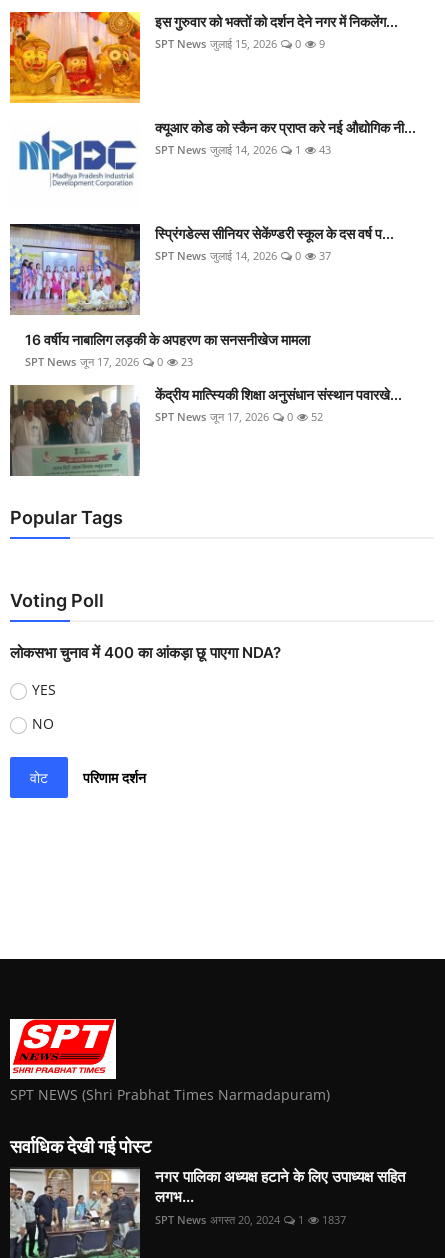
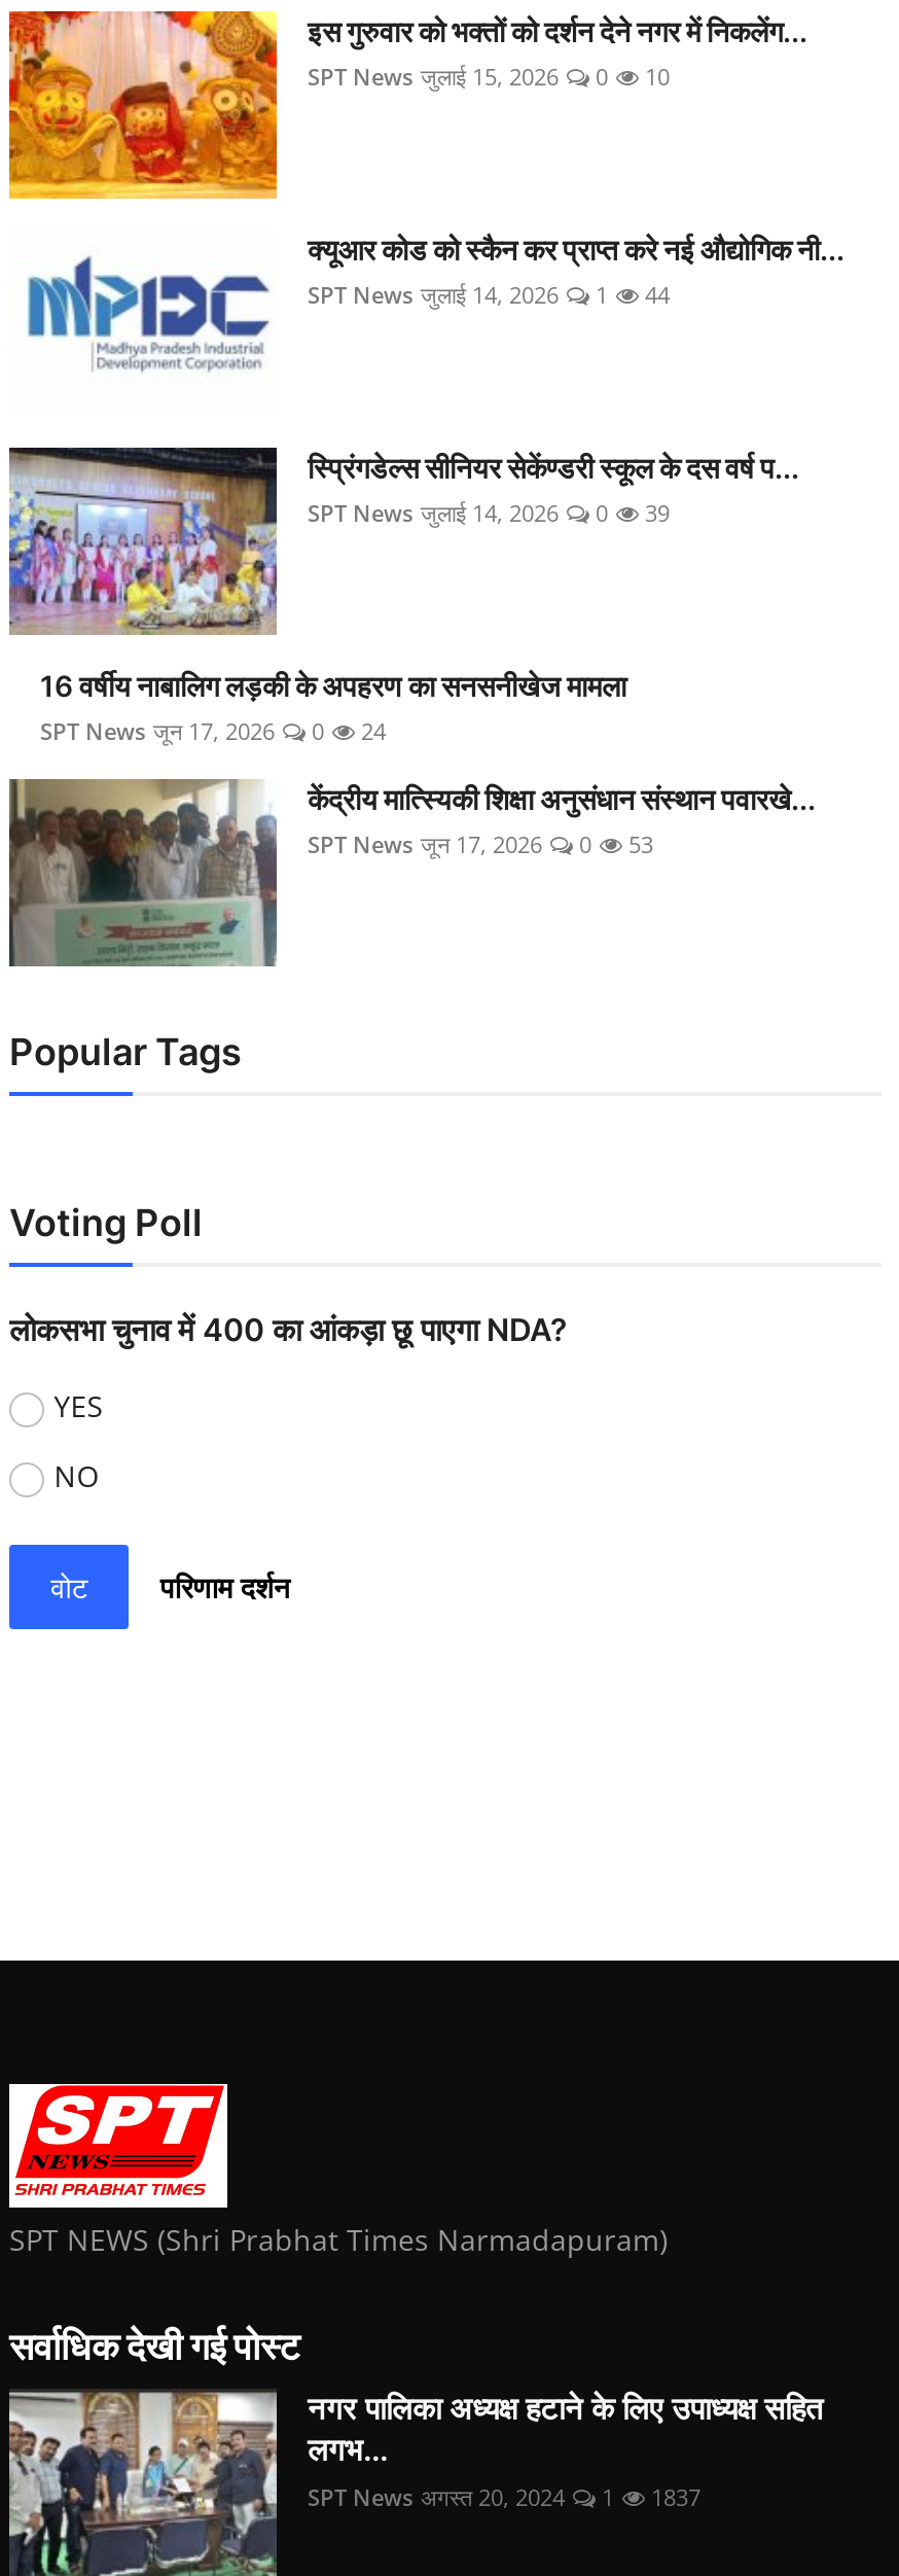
[155,36,325,51] SPT News जुलाई 15, 2026 0 9 -> [308,62,670,92] SPT News जुलाई 15, 2026 0 10
[155,142,331,157] SPT News जुलाई 14, 2026 1 43 -> [308,280,670,311] SPT News जुलाई 14, 2026 1 44
[155,248,331,263] SPT News जुलाई 14, 2026 0 37 -> [308,498,670,529] SPT News जुलाई 14, 2026 0 39
[25,354,193,369] SPT News जून 17, 2026 0 23 -> [40,716,386,747] SPT News जून 17, 2026 0 24
[155,409,323,424] SPT News जून 17, 2026 0 52 -> [308,829,653,860] SPT News जून 17, 2026 0 53

